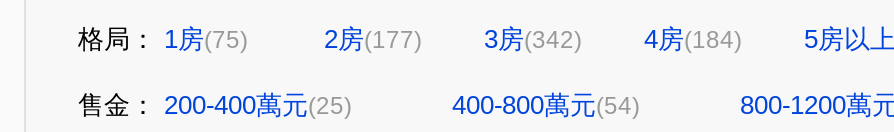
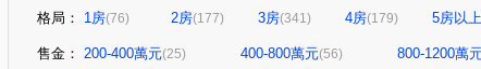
[78,24,248,54] 格局： 1房(75) -> [37,10,129,26] 格局： 1房(76)
[484,24,582,54] 3房(342) -> [258,10,311,26] 3房(341)
[644,24,742,54] 4房(184) -> [345,10,398,26] 4房(179)
[452,90,640,120] 400-800萬元(54) -> [240,45,343,61] 400-800萬元(56)

